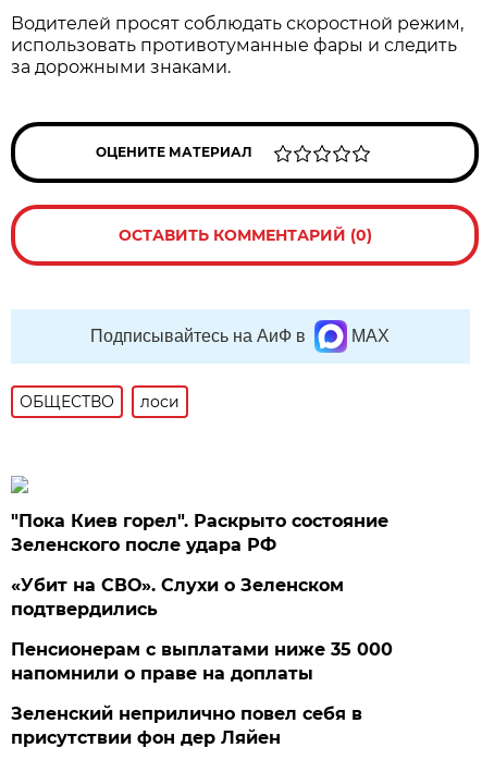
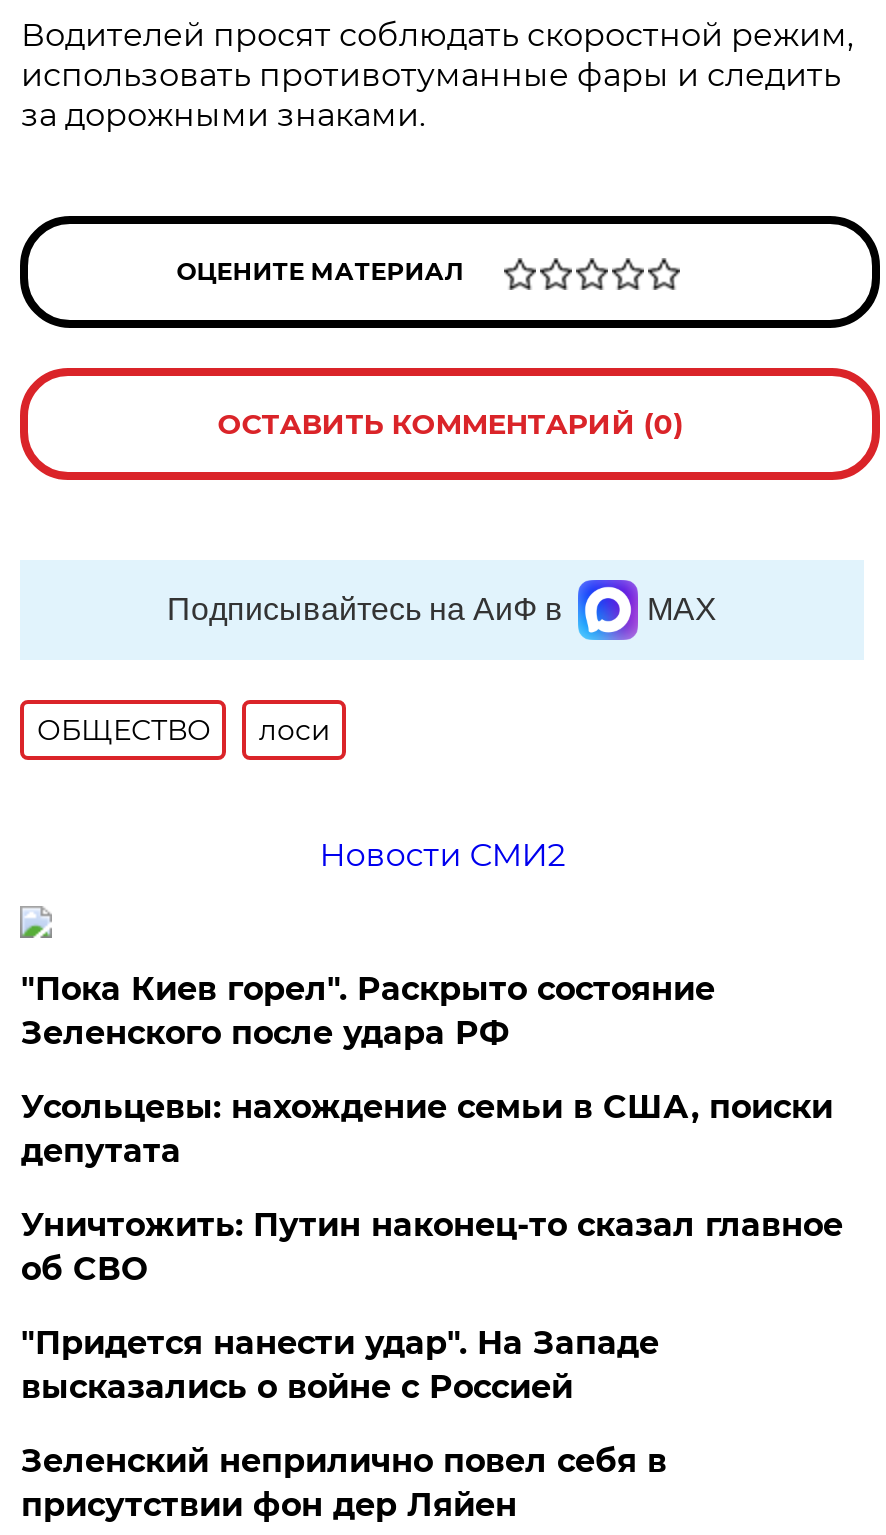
none -> [319,836,565,874] Новости СМИ2
[11,575,393,684] «Убит на СВО». Слухи о Зеленском | подтвердились | Пенсионерам с выплатами ниже 35 000 | напомнили о праве на доплаты -> [21,1088,843,1406] Усольцевы: нахождение семьи в США, поиски | депутата | Уничтожить: Путин наконец-то сказал главное | об СВО | "Придется нанести удар". На Западе | высказались о войне с Россией

